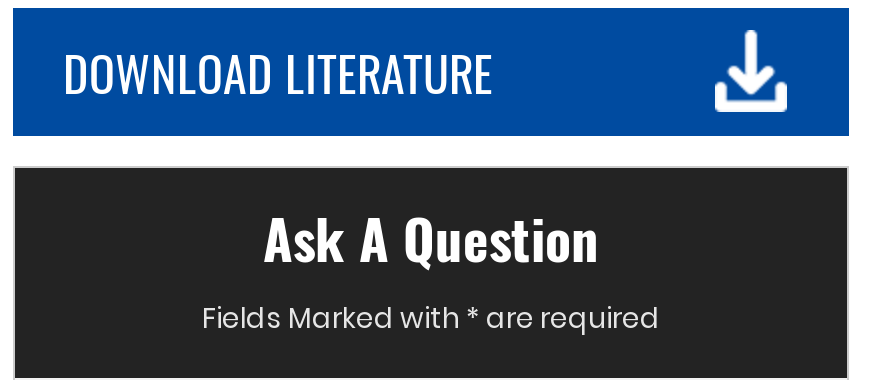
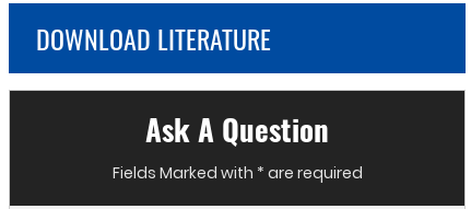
[713,28,789,114] [image] -> none

